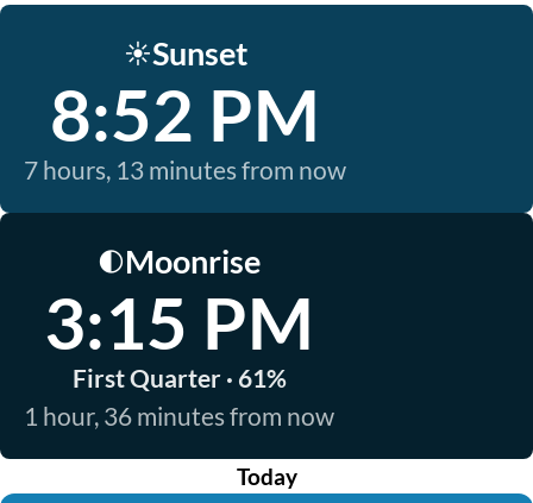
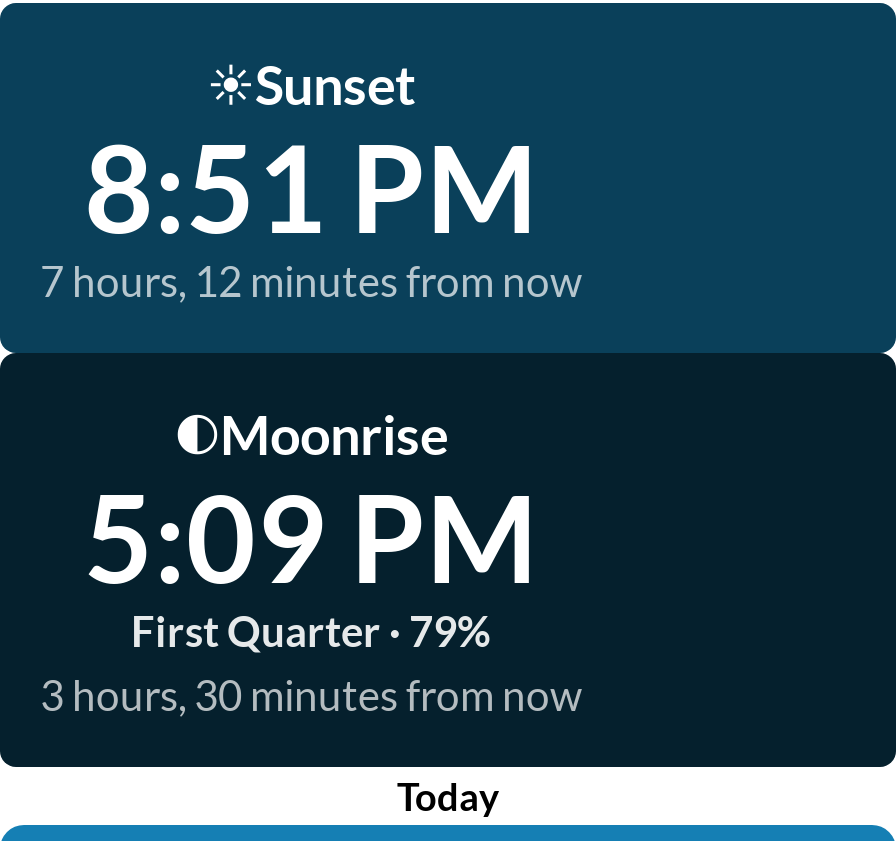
[50,71,320,157] 8:52 PM -> [84,115,538,259] 8:51 PM
[24,155,346,184] 7 hours, 13 minutes from now -> [40,255,582,305] 7 hours, 12 minutes from now
[44,279,314,365] 3:15 PM -> [84,465,538,609] 5:09 PM
[72,363,286,392] First Quarter · 61% -> [131,605,491,655] First Quarter · 79%
[24,401,334,430] 1 hour, 36 minutes from now -> [40,669,582,719] 3 hours, 30 minutes from now

